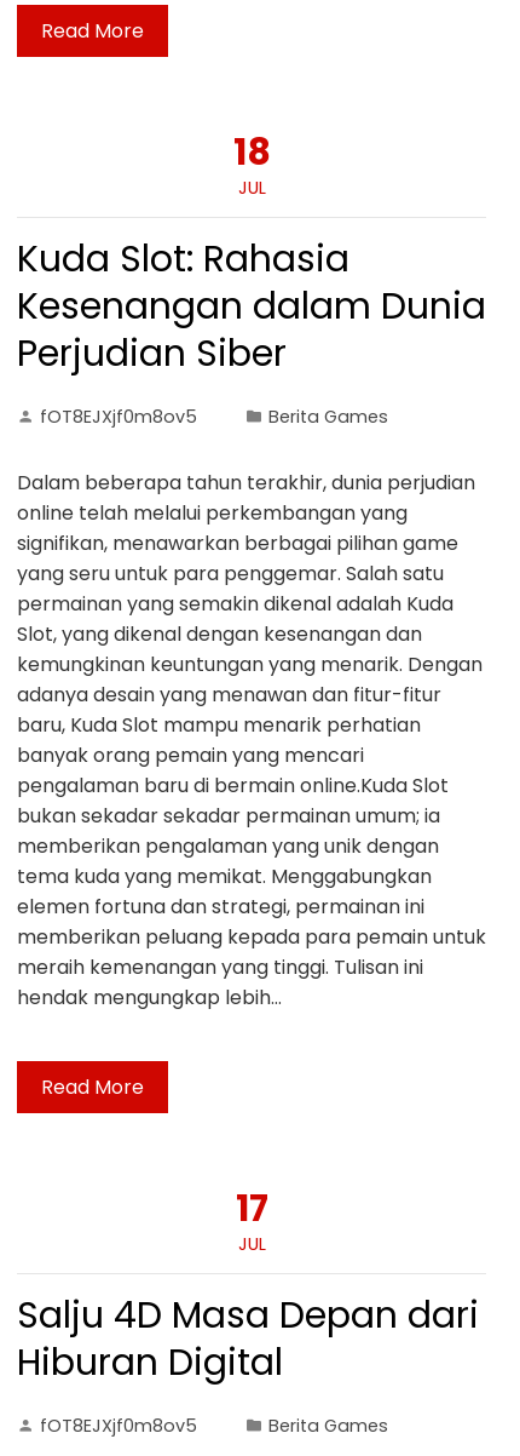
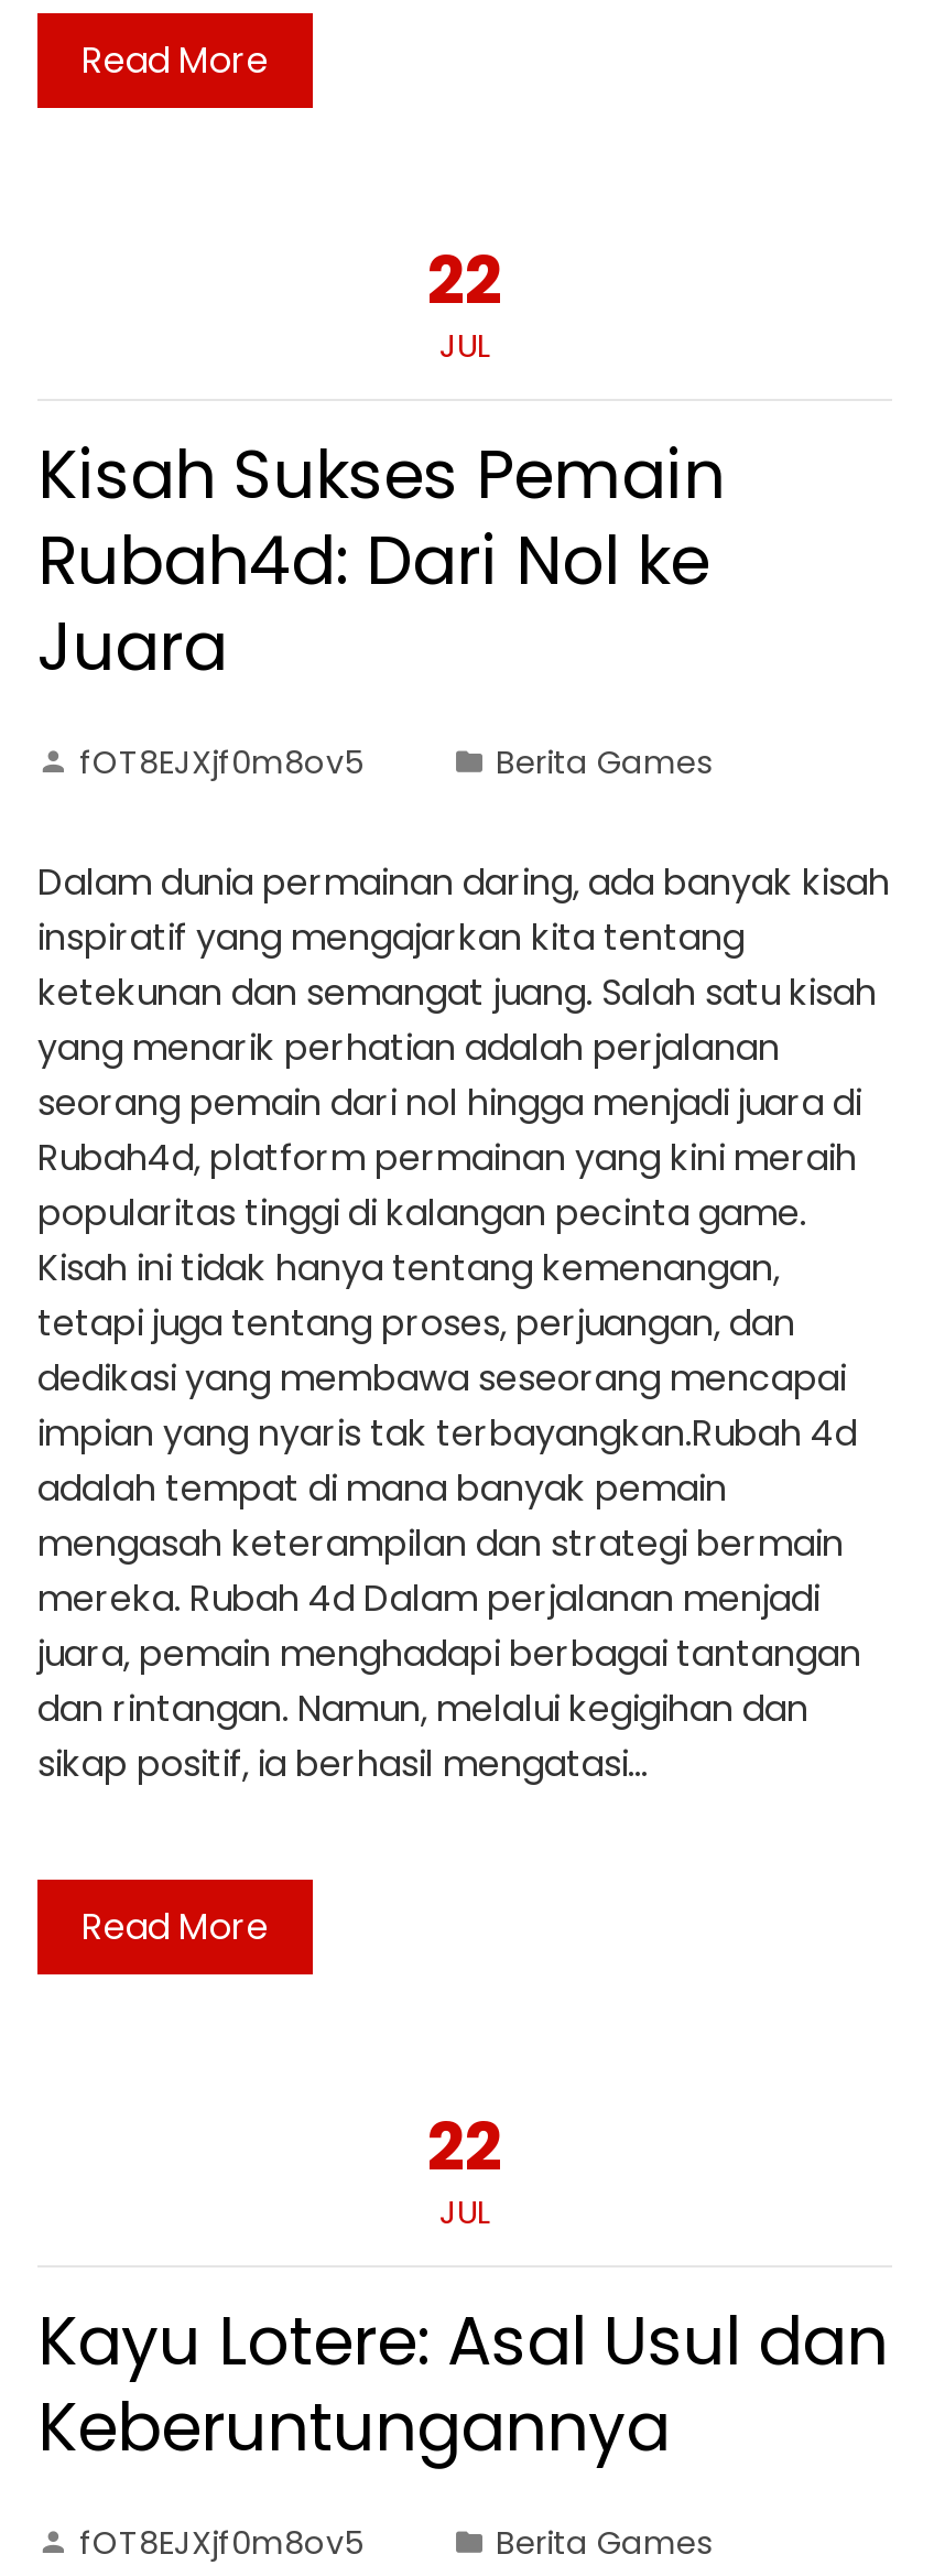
[233,127,270,178] 18 -> [427,236,502,328] 22
[17,234,486,379] Kuda Slot: Rahasia | Kesenangan dalam Dunia | Perjudian Siber -> [37,430,725,694] Kisah Sukses Pemain | Rubah4d: Dari Nol ke | Juara
[17,469,486,1011] Dalam beberapa tahun terakhir, dunia perjudian | online telah melalui perkembangan yang | signifikan, menawarkan berbagai pilihan game | yang seru untuk para penggemar. Salah satu | permainan yang semakin dikenal adalah Kuda | Slot, yang dikenal dengan kesenangan dan | kemungkinan keuntungan yang menarik. Dengan | adanya desain yang menawan dan fitur-fitur | baru, Kuda Slot mampu menarik perhatian | banyak orang pemain yang mencari | pengalaman baru di bermain online.Kuda Slot | bukan sekadar sekadar permainan umum; ia | memberikan pengalaman yang unik dengan | tema kuda yang memikat. Menggabungkan | elemen fortuna dan strategi, permainan ini | memberikan peluang kepada para pemain untuk | meraih kemenangan yang tinggi. Tulisan ini | hendak mengungkap lebih… -> [37,857,890,1789] Dalam dunia permainan daring, ada banyak kisah | inspiratif yang mengajarkan kita tentang | ketekunan dan semangat juang. Salah satu kisah | yang menarik perhatian adalah perjalanan | seorang pemain dari nol hingga menjadi juara di | Rubah4d, platform permainan yang kini meraih | popularitas tinggi di kalangan pecinta game. | Kisah ini tidak hanya tentang kemenangan, | tetapi juga tentang proses, perjuangan, dan | dedikasi yang membawa seseorang mencapai | impian yang nyaris tak terbayangkan.Rubah 4d | adalah tempat di mana banyak pemain | mengasah keterampilan dan strategi bermain | mereka. Rubah 4d Dalam perjalanan menjadi | juara, pemain menghadapi berbagai tantangan | dan rintangan. Namun, melalui kegigihan dan | sikap positif, ia berhasil mengatasi…
[235,1183,268,1234] 17 -> [427,2102,502,2195] 22
[17,1290,479,1388] Salju 4D Masa Depan dari | Hiburan Digital -> [37,2296,888,2475] Kayu Lotere: Asal Usul dan | Keberuntungannya

